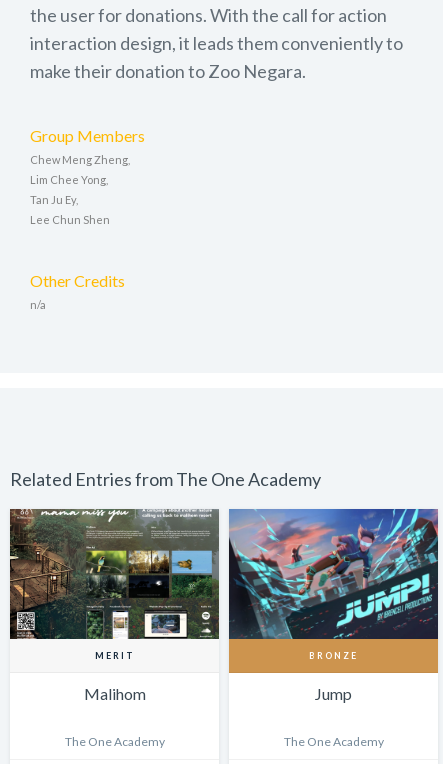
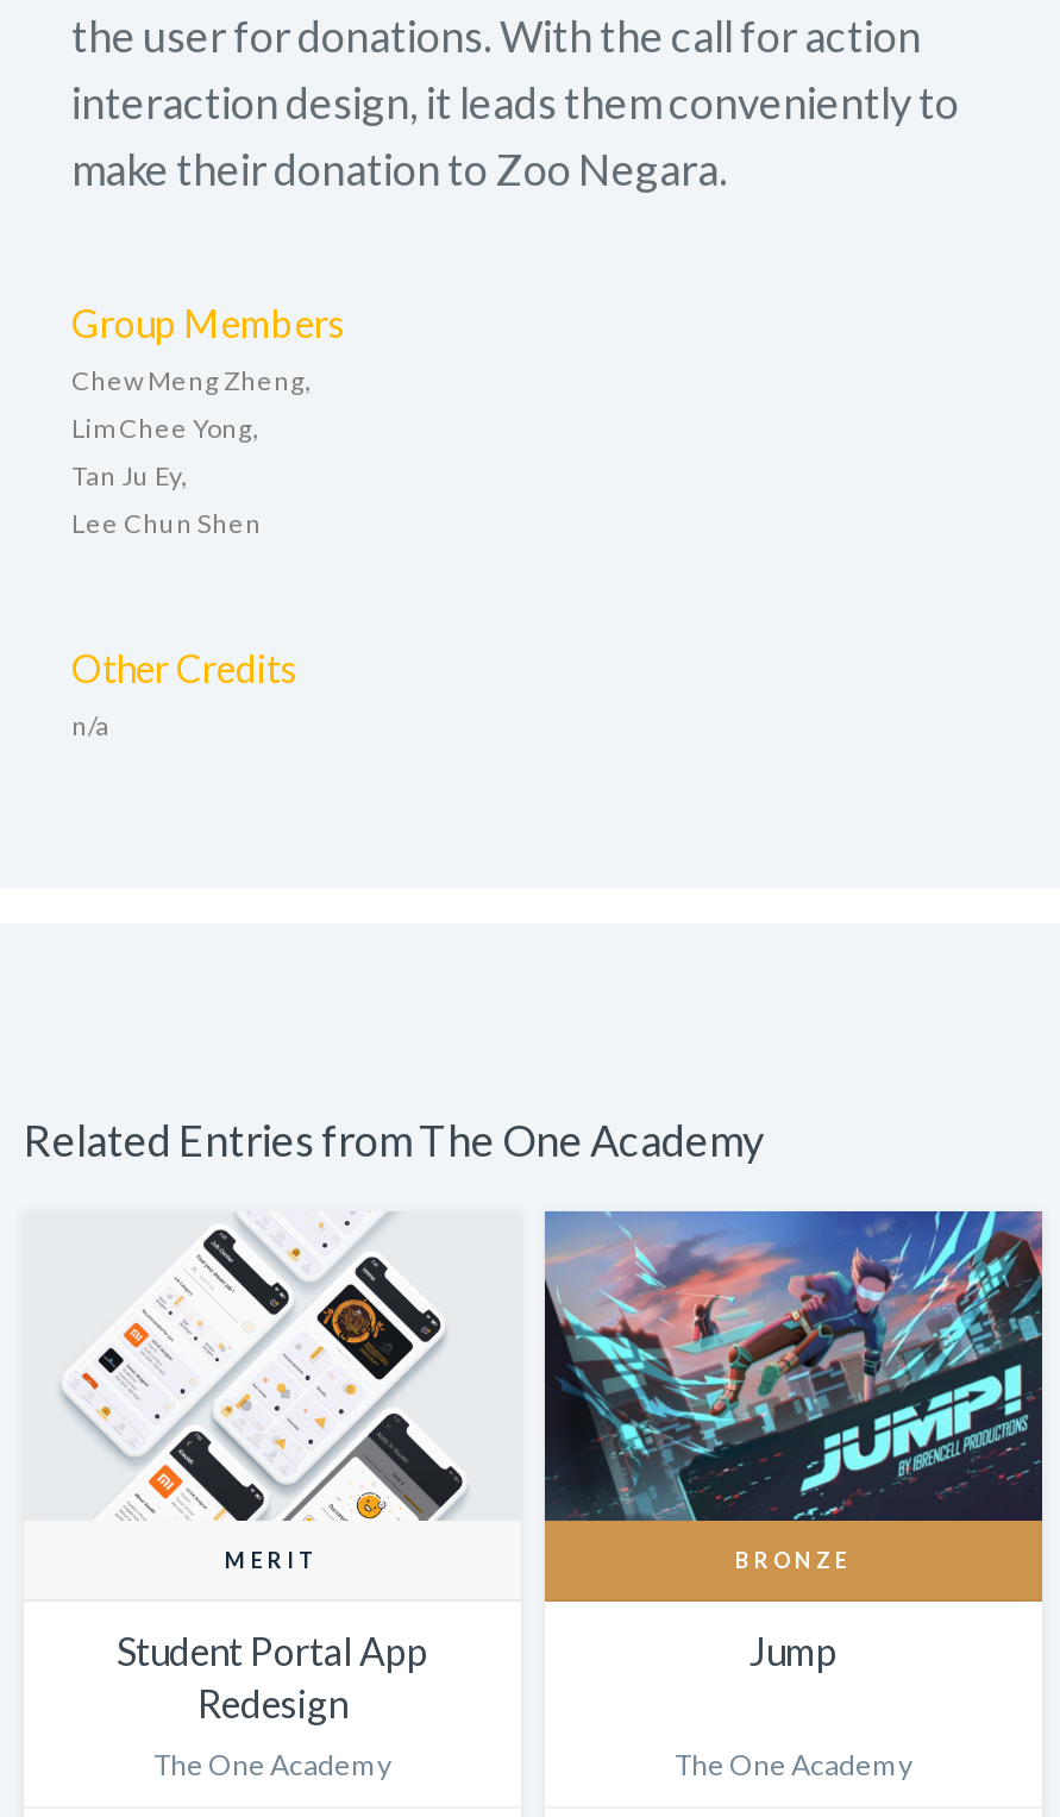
[9,508,220,640] [image] -> [24,1211,521,1523] [image]
[83,684,145,703] Malihom -> [117,1628,428,1725] Student Portal App | Redesign

